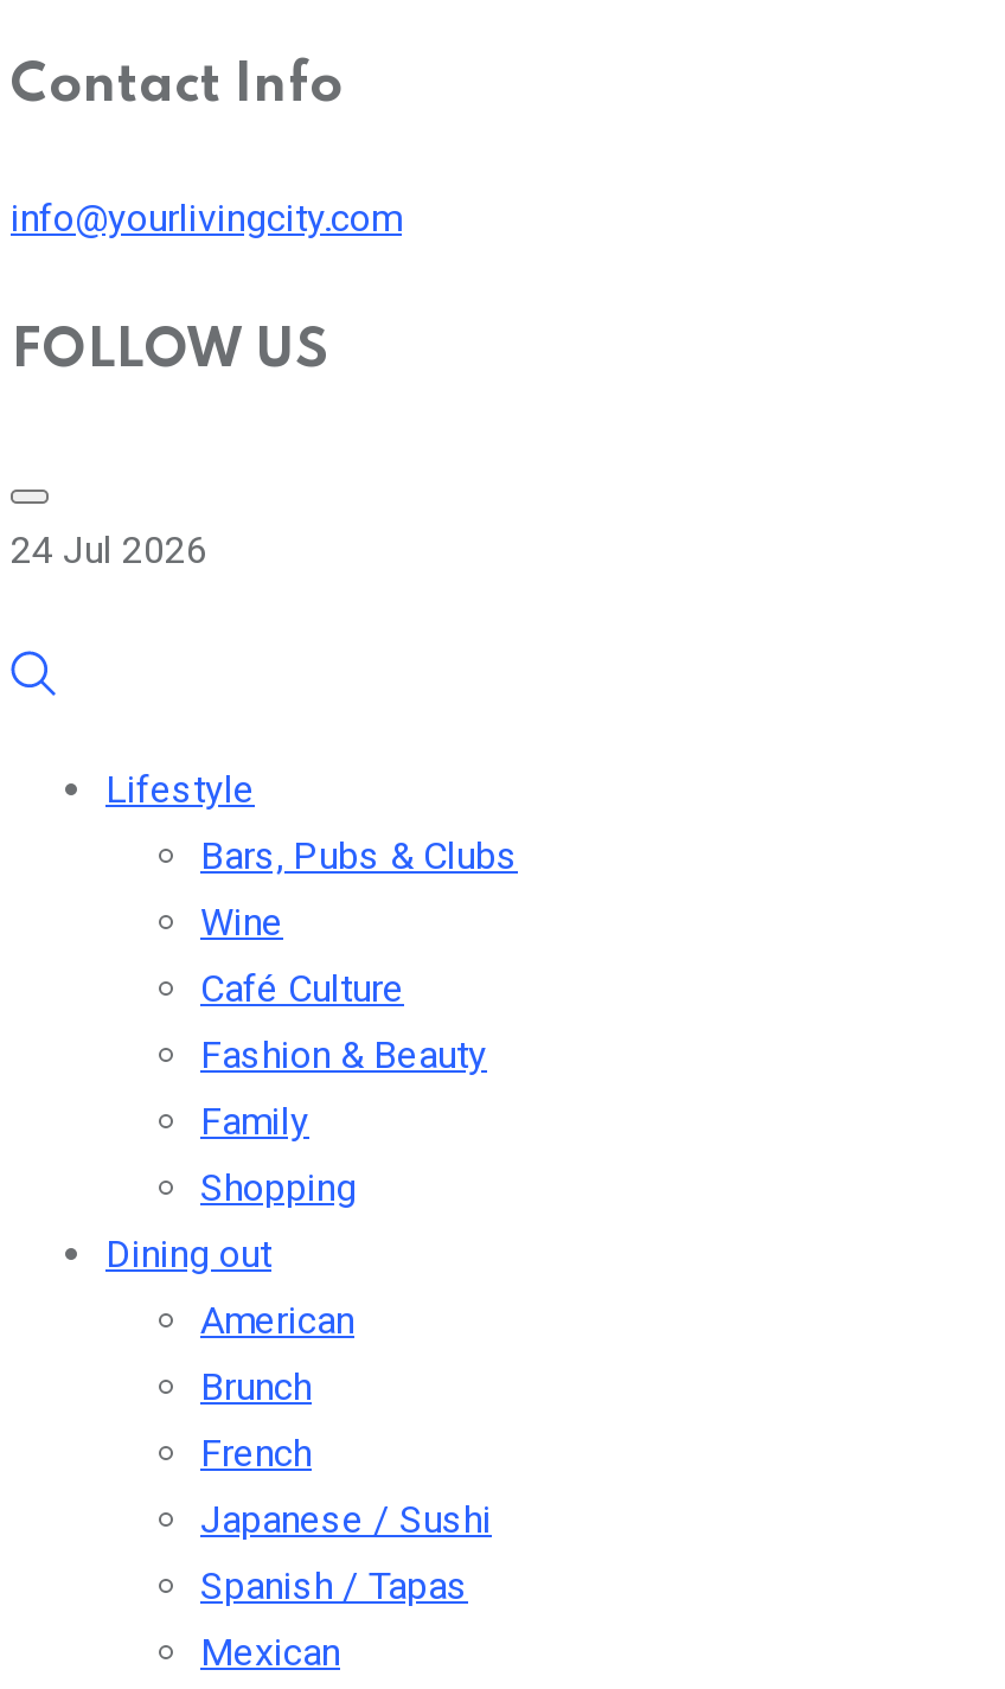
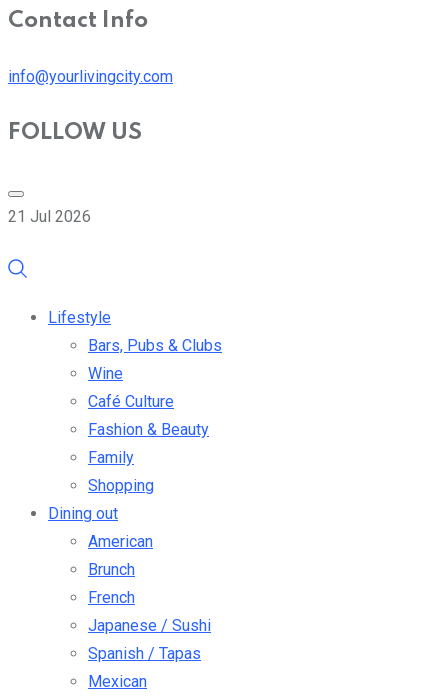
[11,528,207,573] 24 Jul 2026 -> [8,207,91,226] 21 Jul 2026

